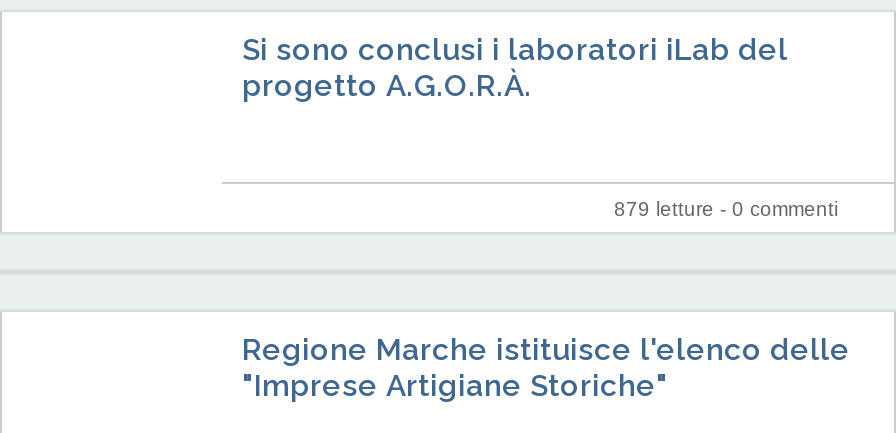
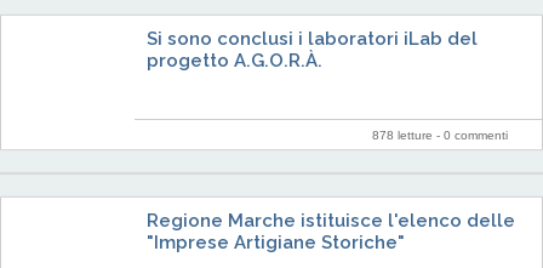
[614,198,838,220] 879 letture - 0 commenti -> [372,129,508,142] 878 letture - 0 commenti

